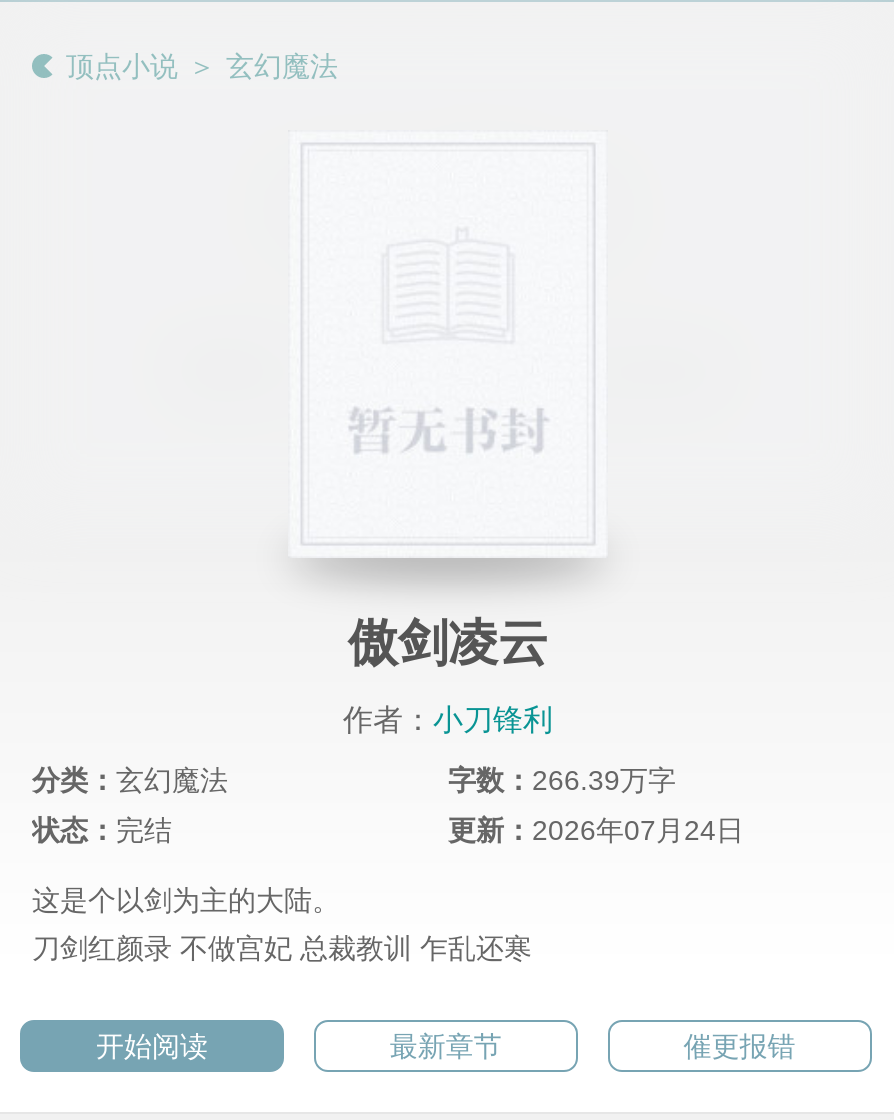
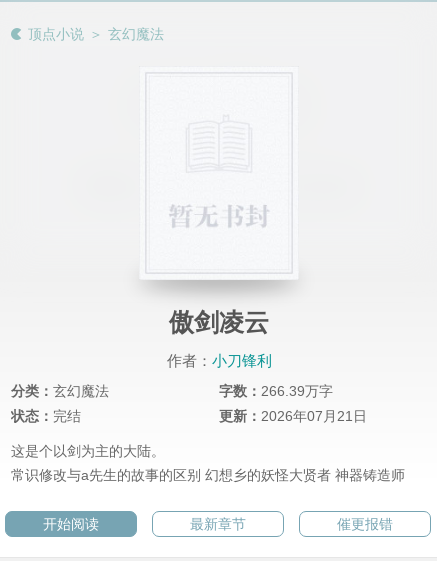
[448,815,744,847] 更新：2026年07月24日 -> [219,408,367,424] 更新：2026年07月21日
[32,933,532,965] 刀剑红颜录 不做宫妃 总裁教训 乍乱还寒 -> [11,467,405,483] 常识修改与a先生的故事的区别 幻想乡的妖怪大贤者 神器铸造师

